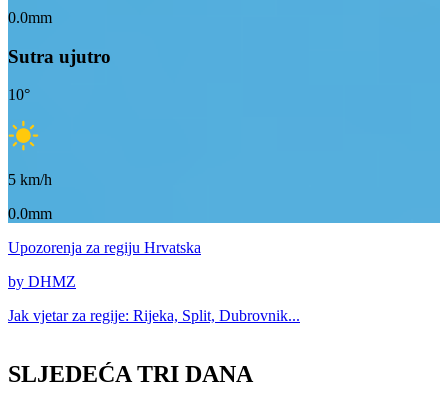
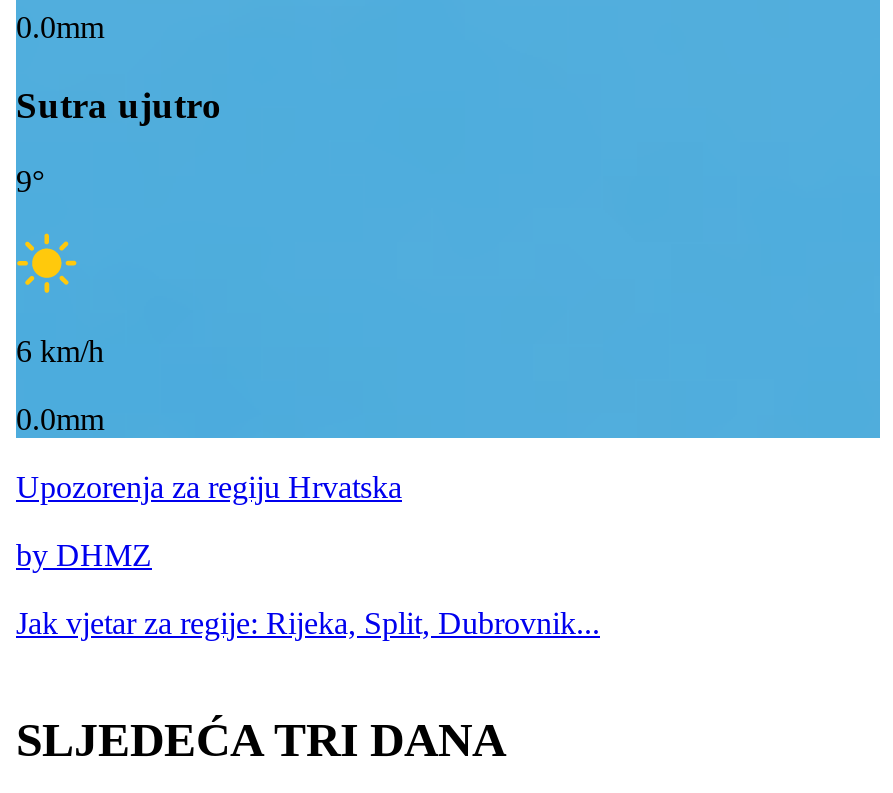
[8,86,30,103] 10° -> [16,165,44,199] 9°
[8,171,52,188] 5 km/h -> [16,335,104,369] 6 km/h

